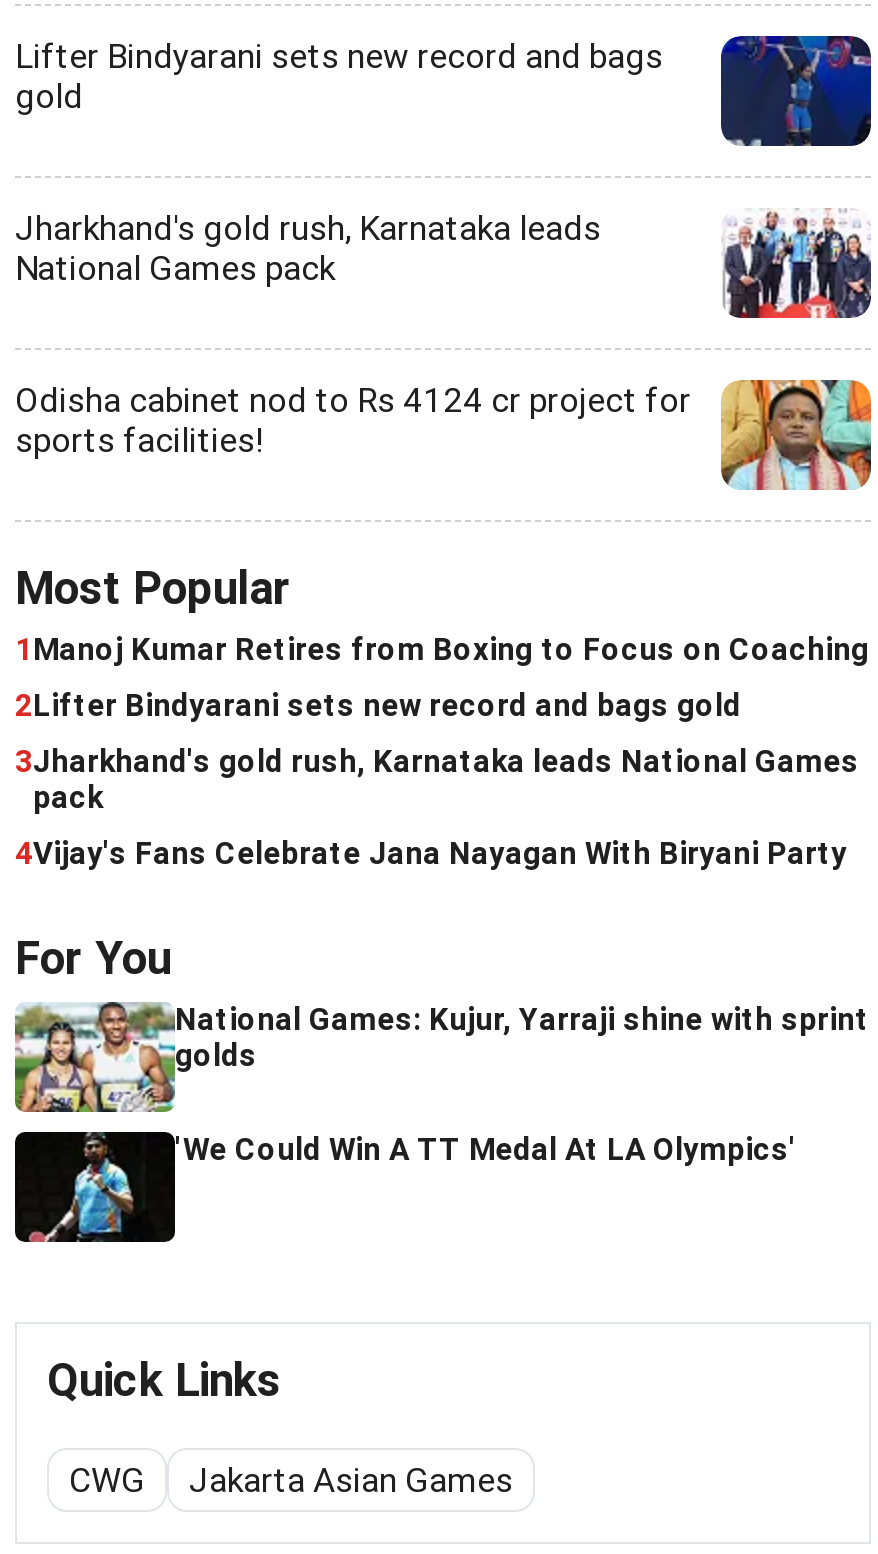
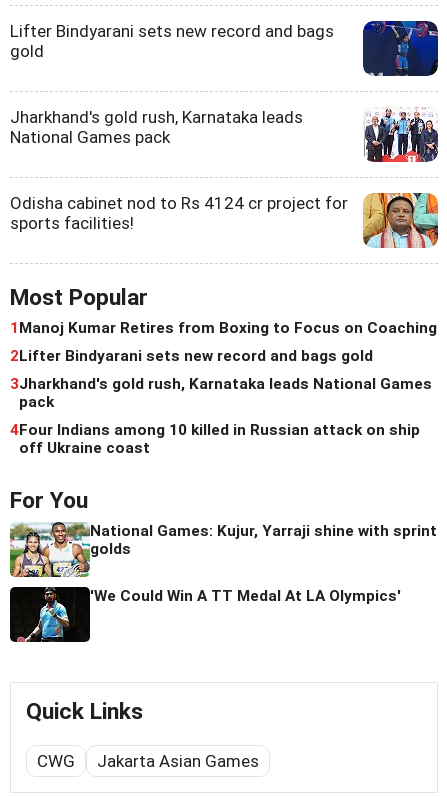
[15,836,847,872] 4Vijay's Fans Celebrate Jana Nayagan With Biryani Party -> [10,421,420,457] 4Four Indians among 10 killed in Russian attack on ship | off Ukraine coast

